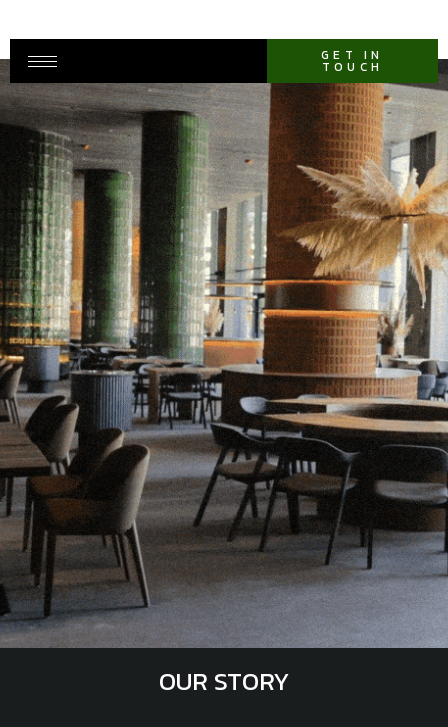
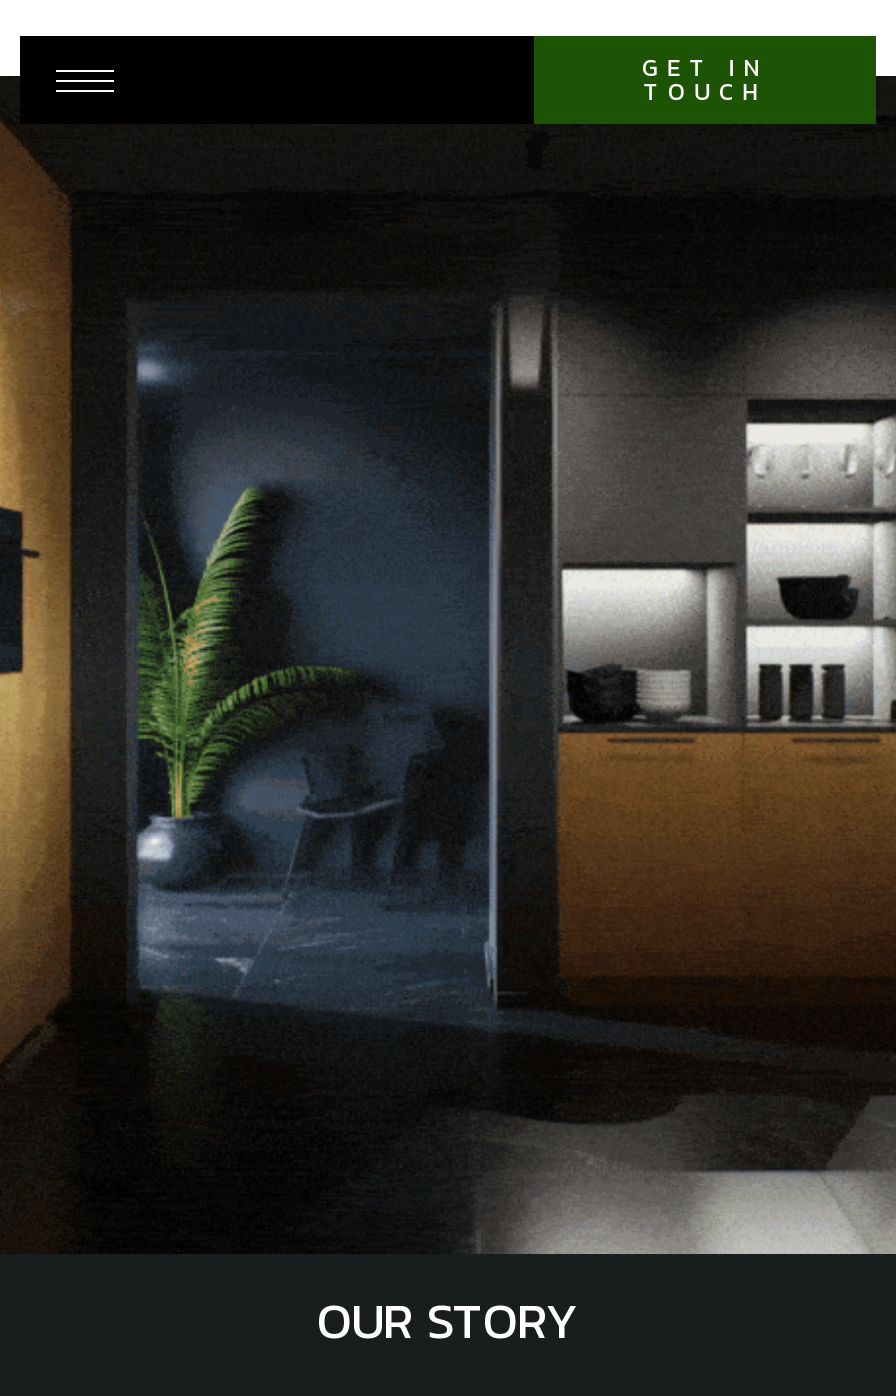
[3,59,445,648] [image] -> [6,78,890,1254] [image]

